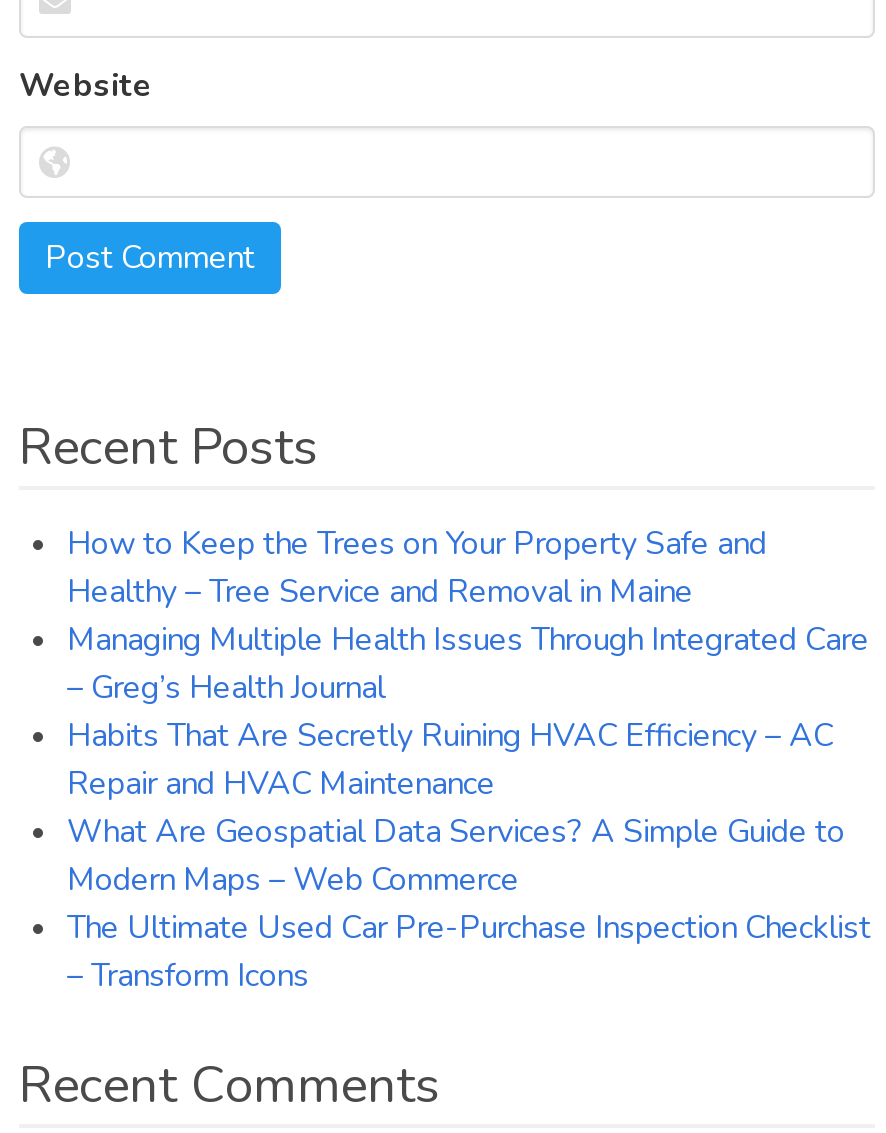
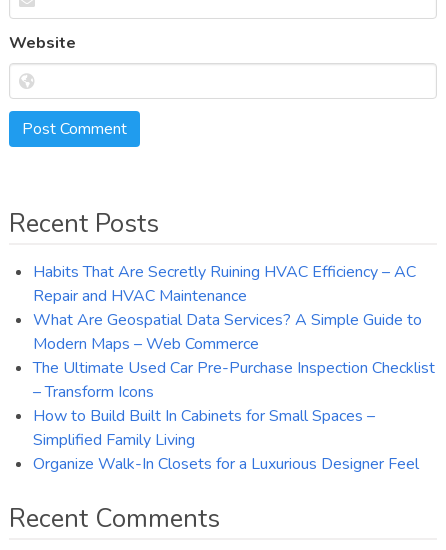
[67,522,869,710] How to Keep the Trees on Your Property Safe and | Healthy – Tree Service and Removal in Maine | Managing Multiple Health Issues Through Integrated Care | – Greg’s Health Journal -> none
moved [67,714,871,998] -> [33,261,435,403]: Habits That Are Secretly Ruining HVAC Efficiency – AC | Repair and HVAC Maintenance | What Are Geospatial Data Services? A Simple Guide to | Modern Maps – Web Commerce | The Ultimate Used Car Pre-Purchase Inspection Checklist | – Transform Icons
none -> [33,405,419,475] How to Build Built In Cabinets for Small Spaces – | Simplified Family Living | Organize Walk-In Closets for a Luxurious Designer Feel

